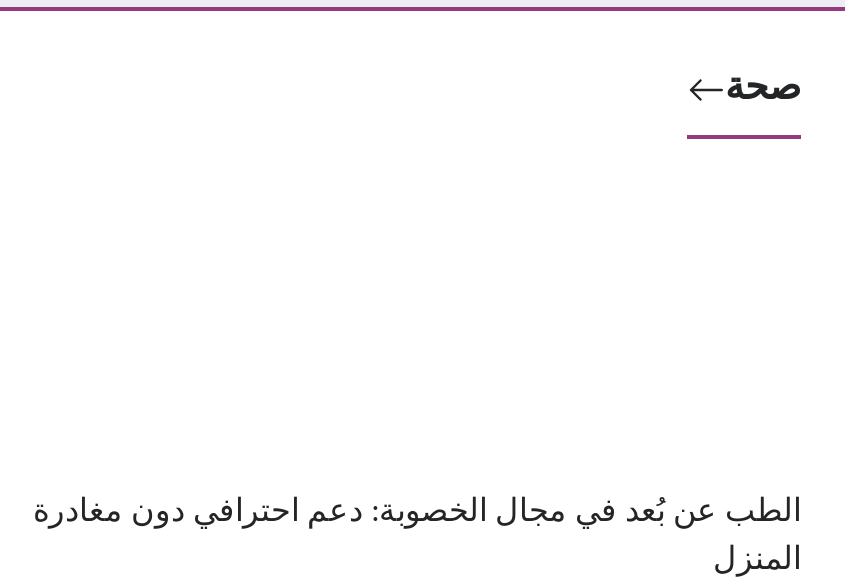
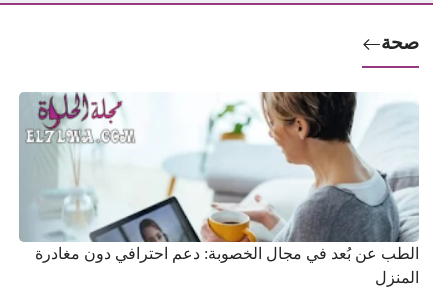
none -> [18,91,420,243] [image]

